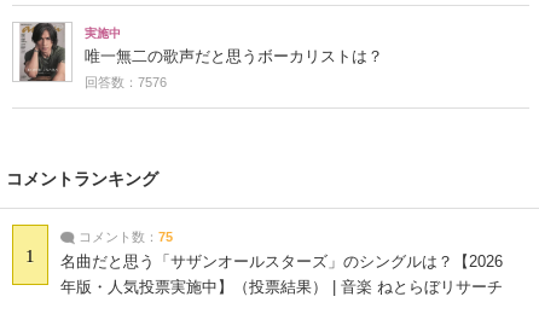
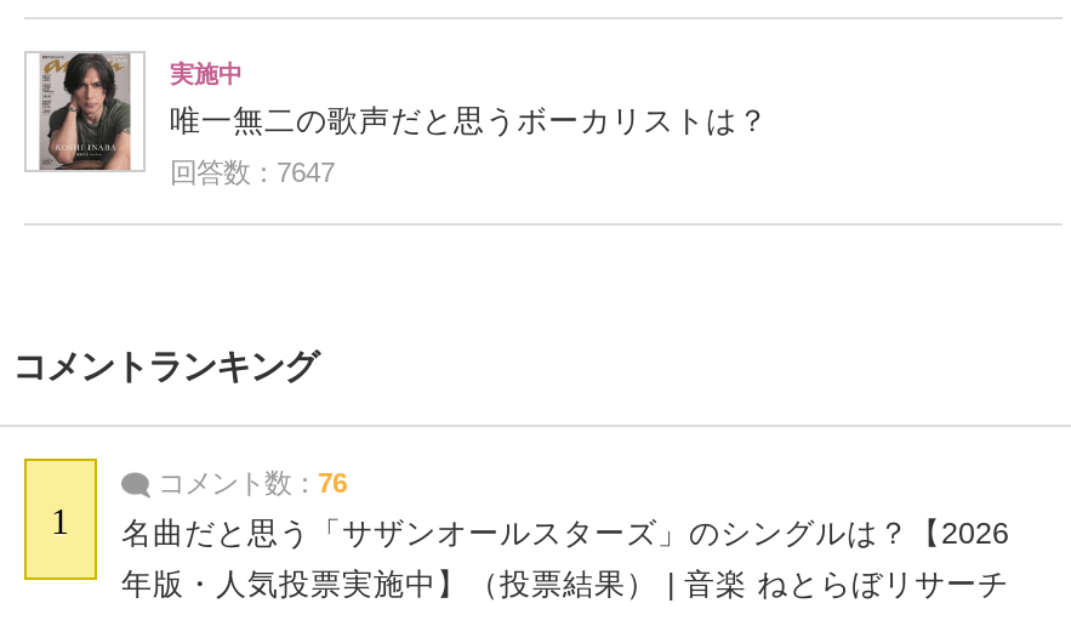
[85,75,167,89] 回答数：7576 -> [170,157,335,186] 回答数：7647
[75,229,173,244] コメント数：75 -> [150,468,347,497] コメント数：76

